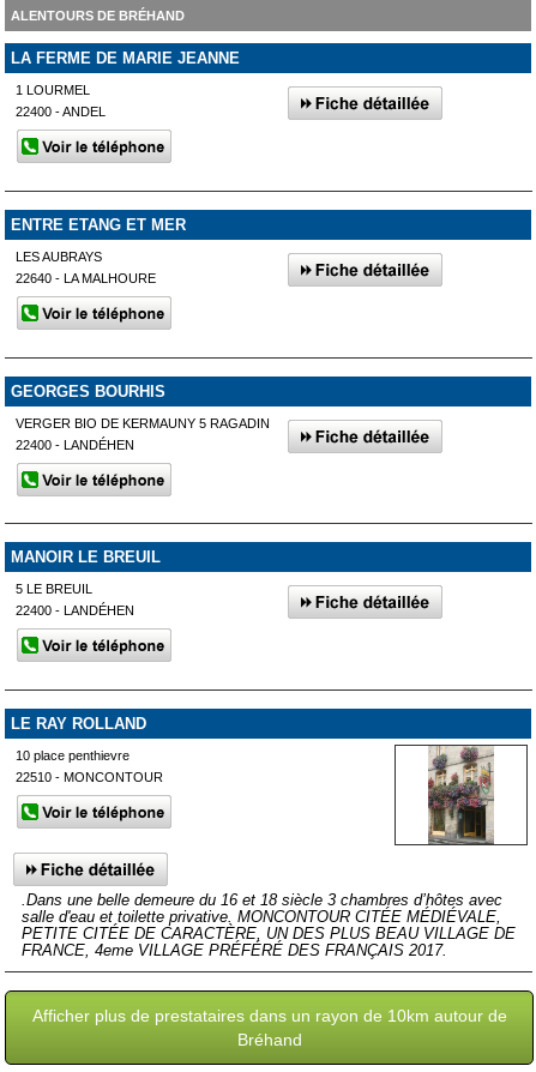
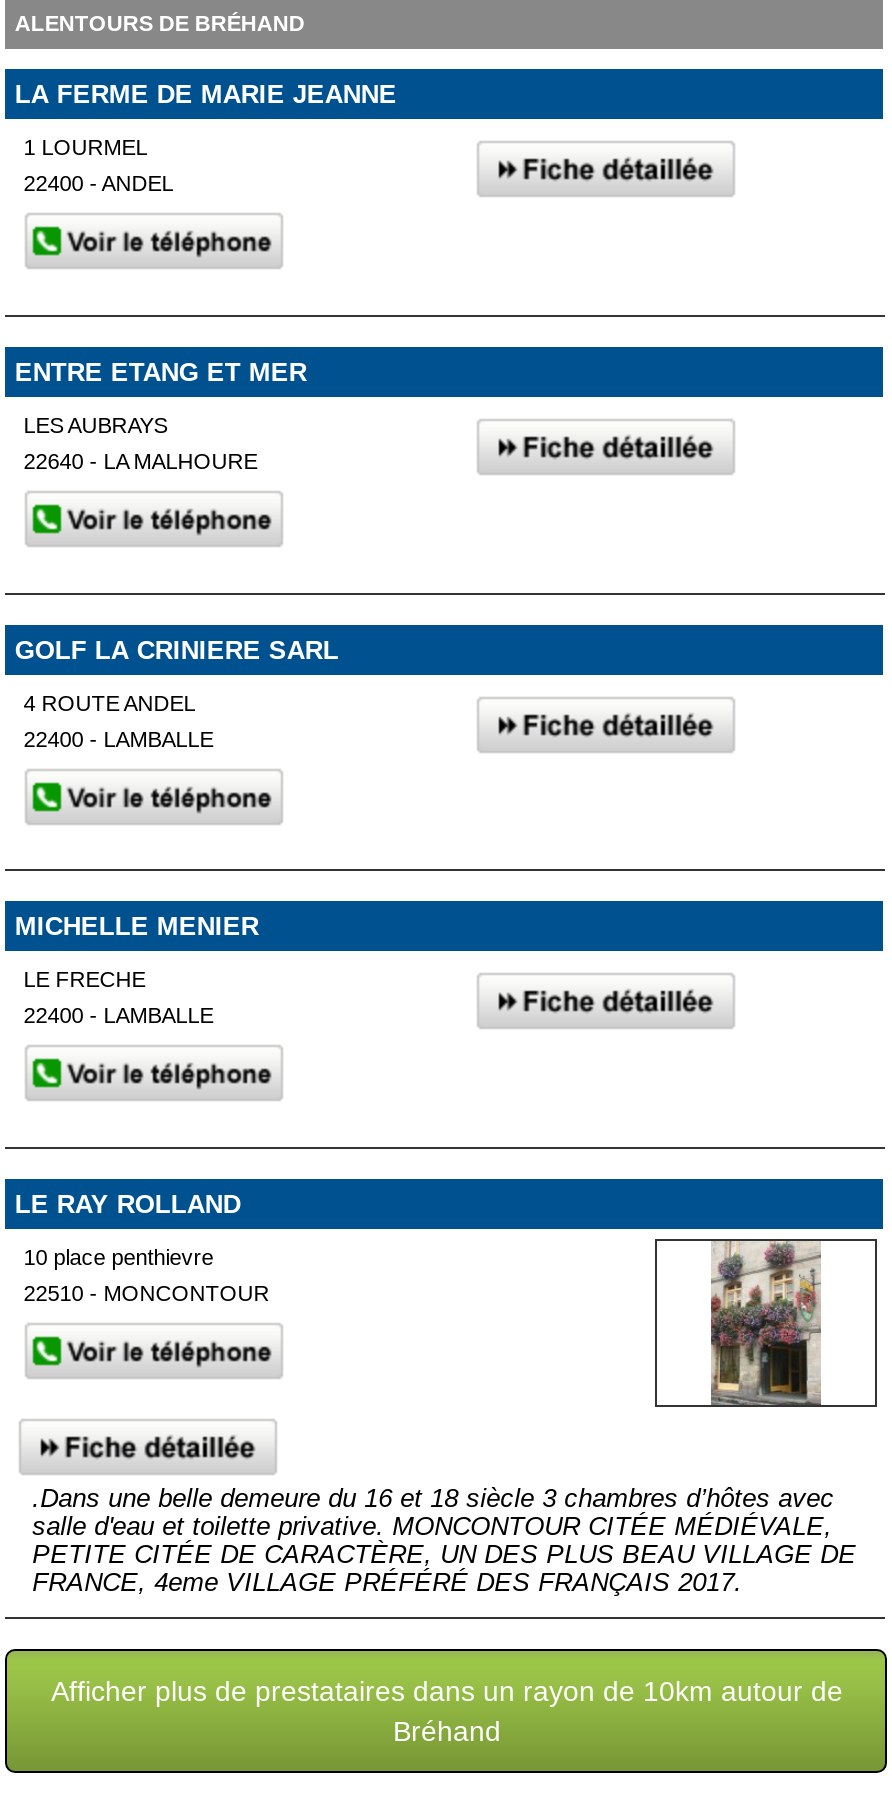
[11,382,165,400] GEORGES BOURHIS -> [15,634,339,664] GOLF LA CRINIERE SARL
[16,415,270,430] VERGER BIO DE KERMAUNY 5 RAGADIN -> [23,690,195,714] 4 ROUTE ANDEL
[16,437,135,451] 22400 - LANDÉHEN -> [23,726,213,750] 22400 - LAMBALLE
[11,548,160,566] MANOIR LE BREUIL -> [15,911,259,941] MICHELLE MENIER
[16,582,93,596] 5 LE BREUIL -> [23,967,145,991] LE FRECHE
[16,603,135,618] 22400 - LANDÉHEN -> [23,1003,213,1027] 22400 - LAMBALLE

